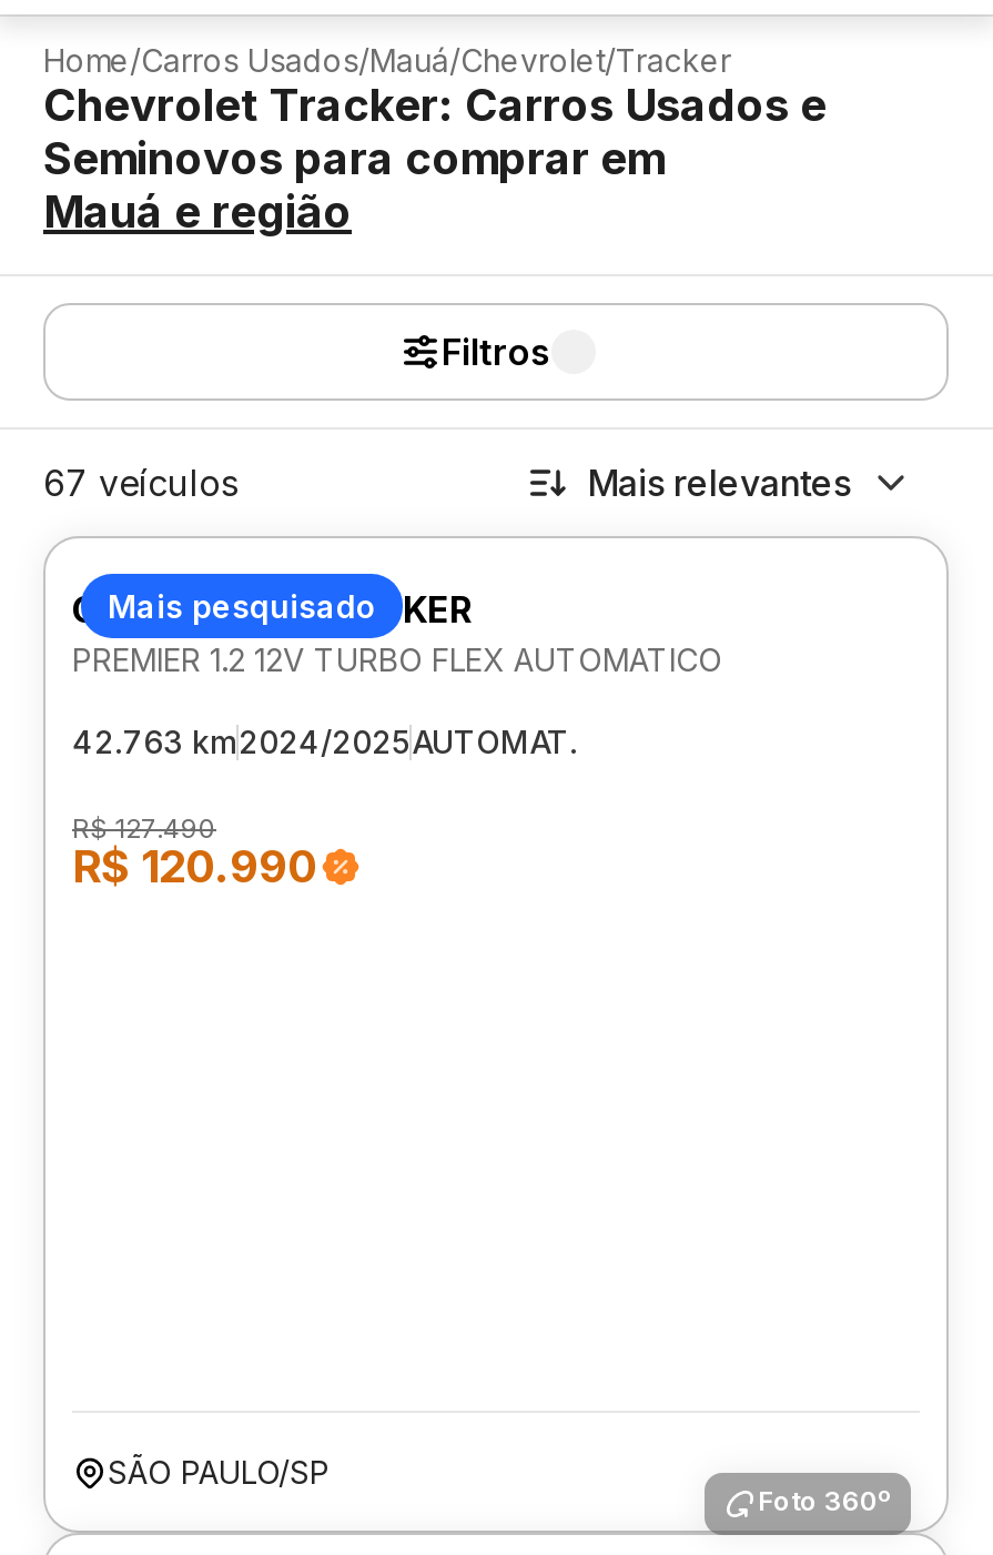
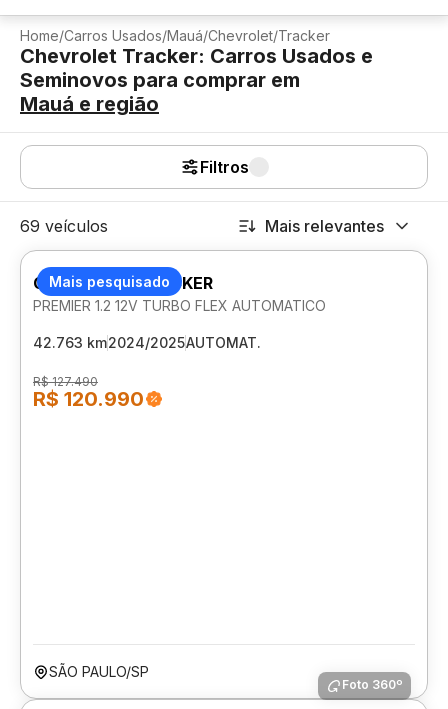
[43,461,239,505] 67 veículos -> [20,216,108,236] 69 veículos

